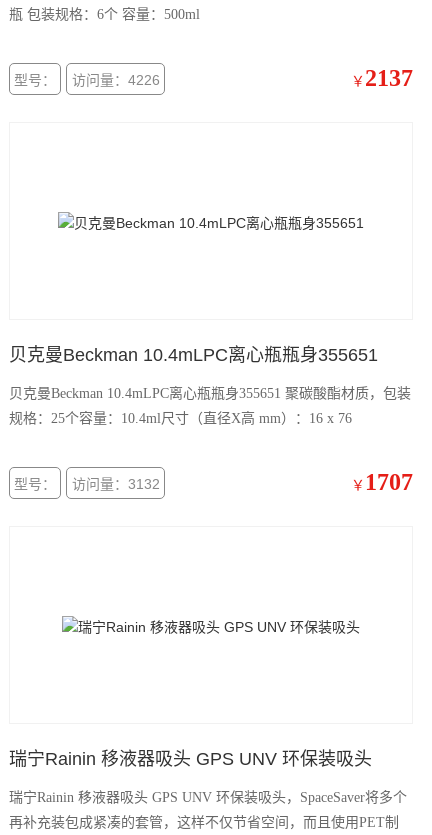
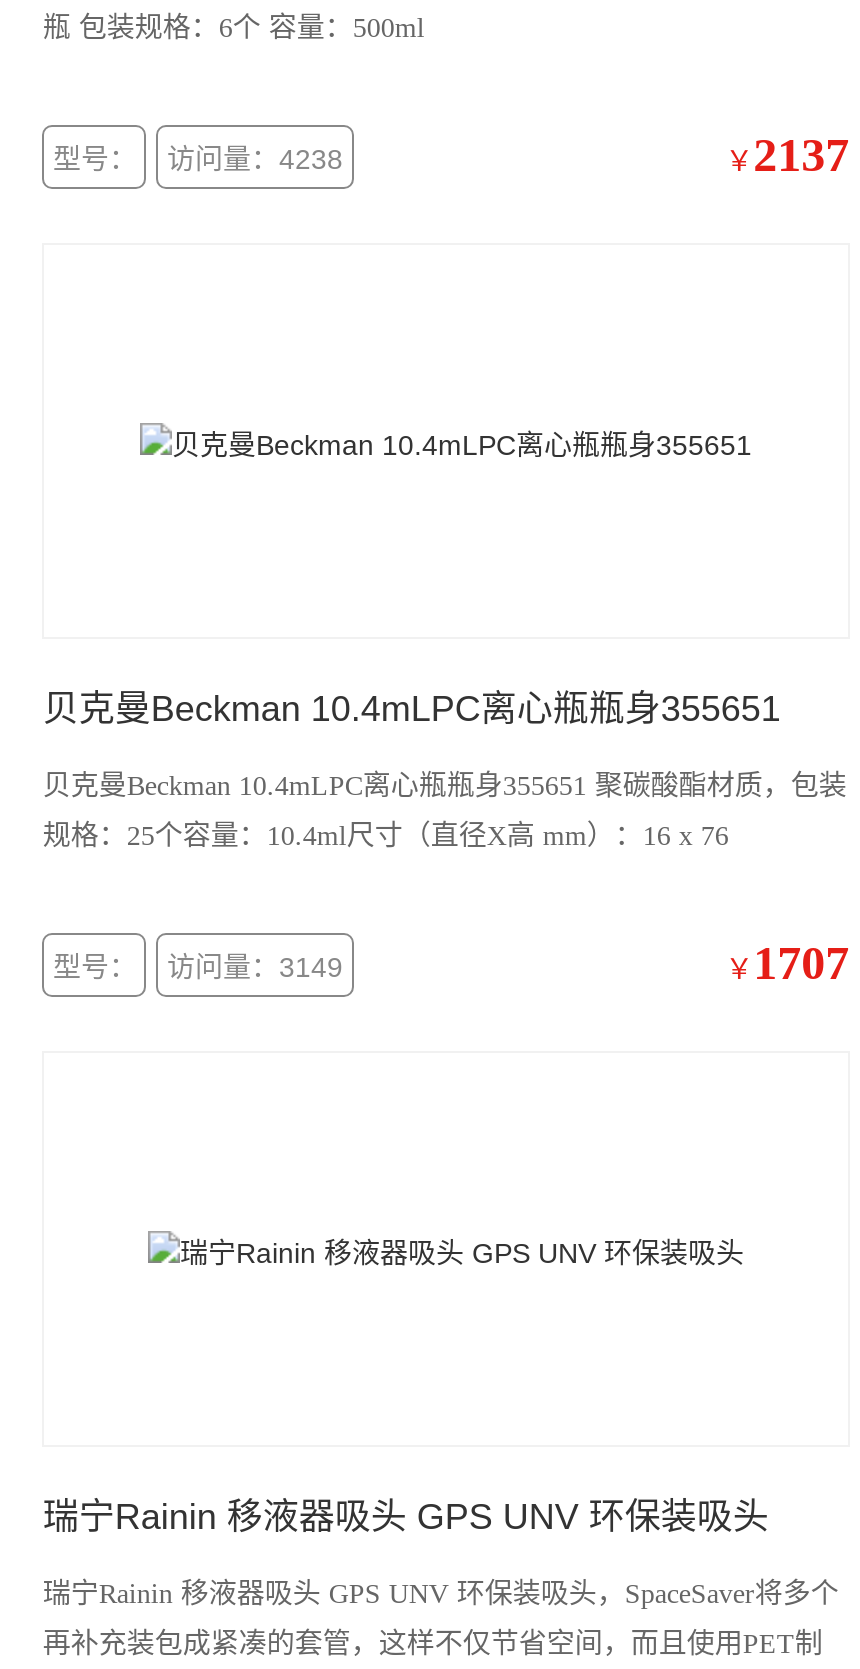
[14,72,159,88] 型号： 访问量：4226 -> [53,143,343,175] 型号： 访问量：4238
[14,476,159,492] 型号： 访问量：3132 -> [53,951,343,983] 型号： 访问量：3149

